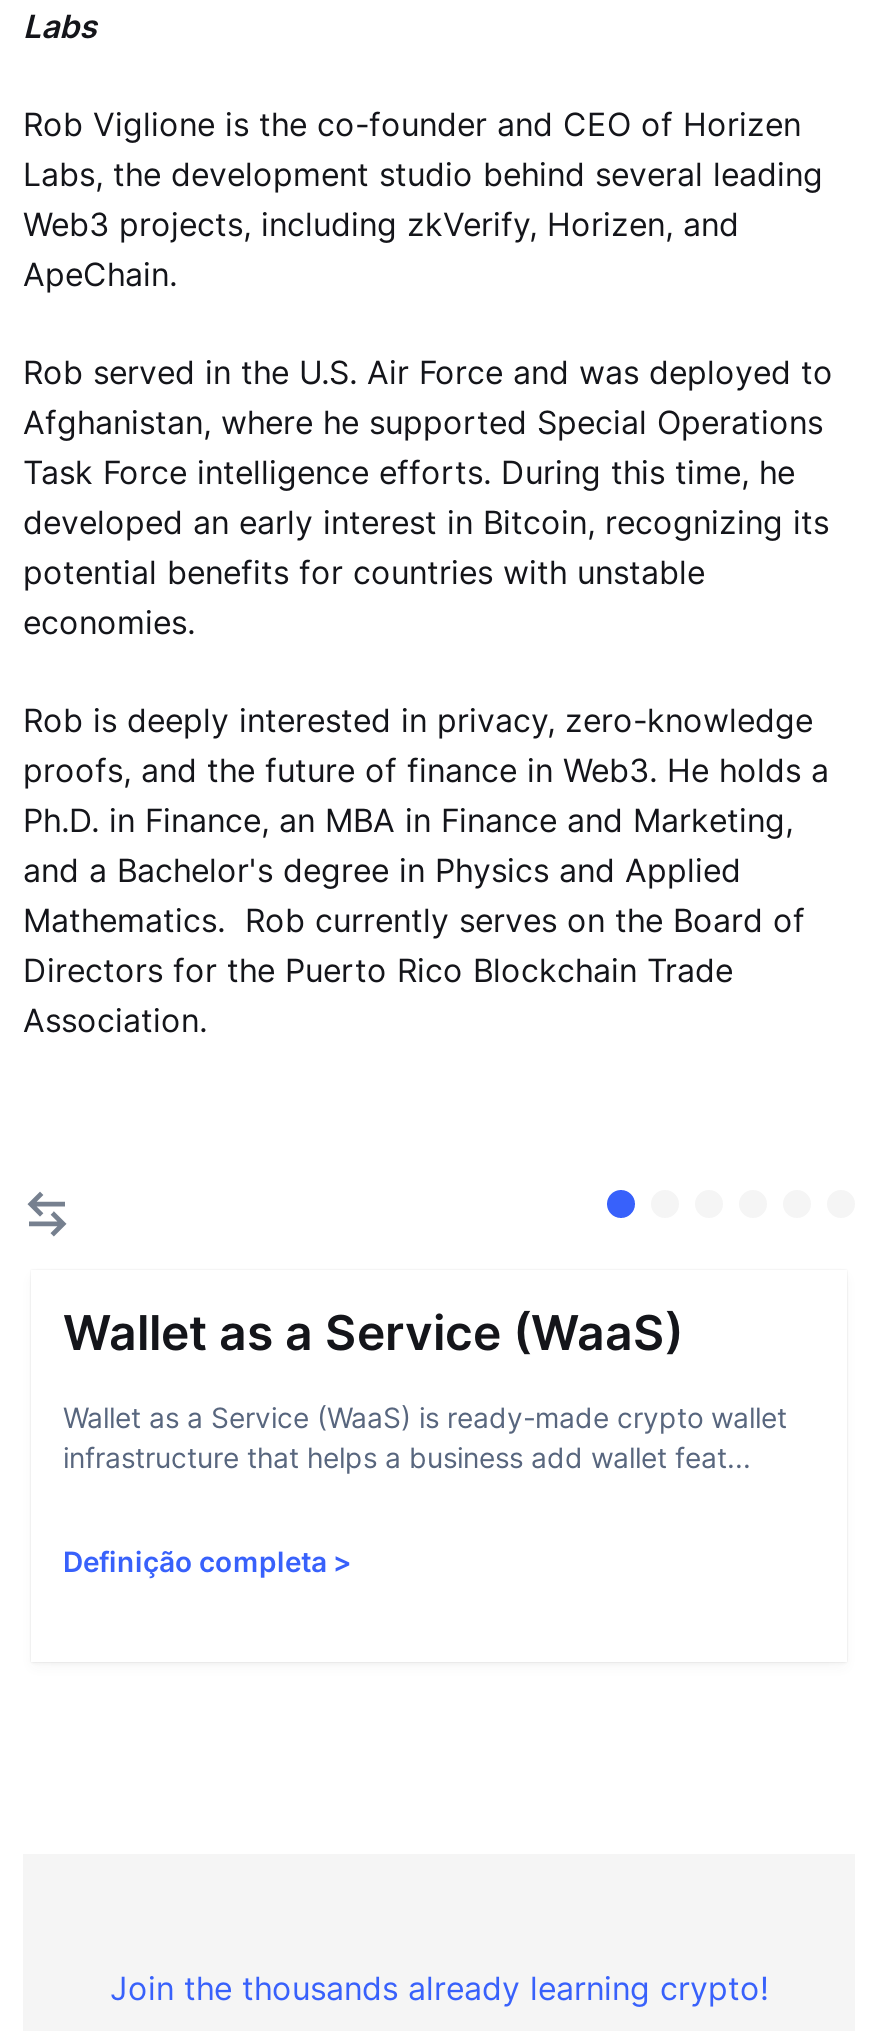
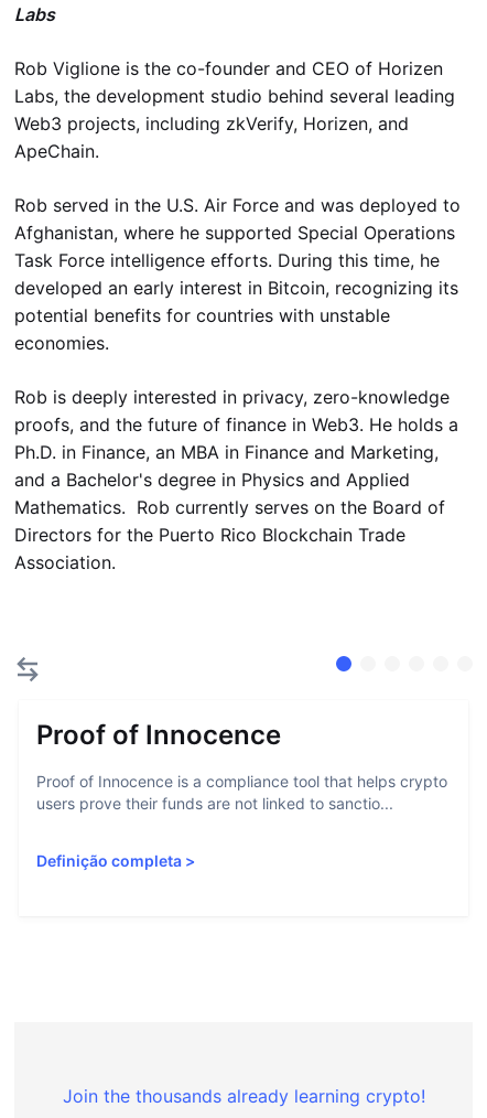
[63,1304,683,1362] Wallet as a Service (WaaS) -> [36,719,281,751] Proof of Innocence
[63,1400,787,1474] Wallet as a Service (WaaS) is ready-made crypto wallet | infrastructure that helps a business add wallet feat... -> [36,772,447,813] Proof of Innocence is a compliance tool that helps crypto | users prove their funds are not linked to sanctio...

